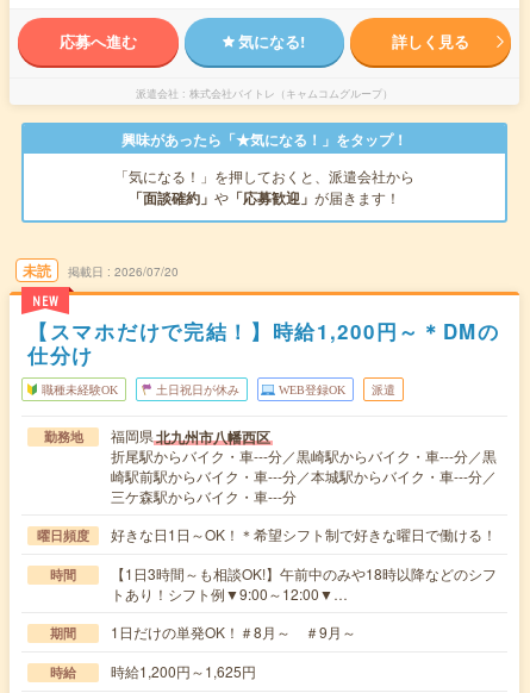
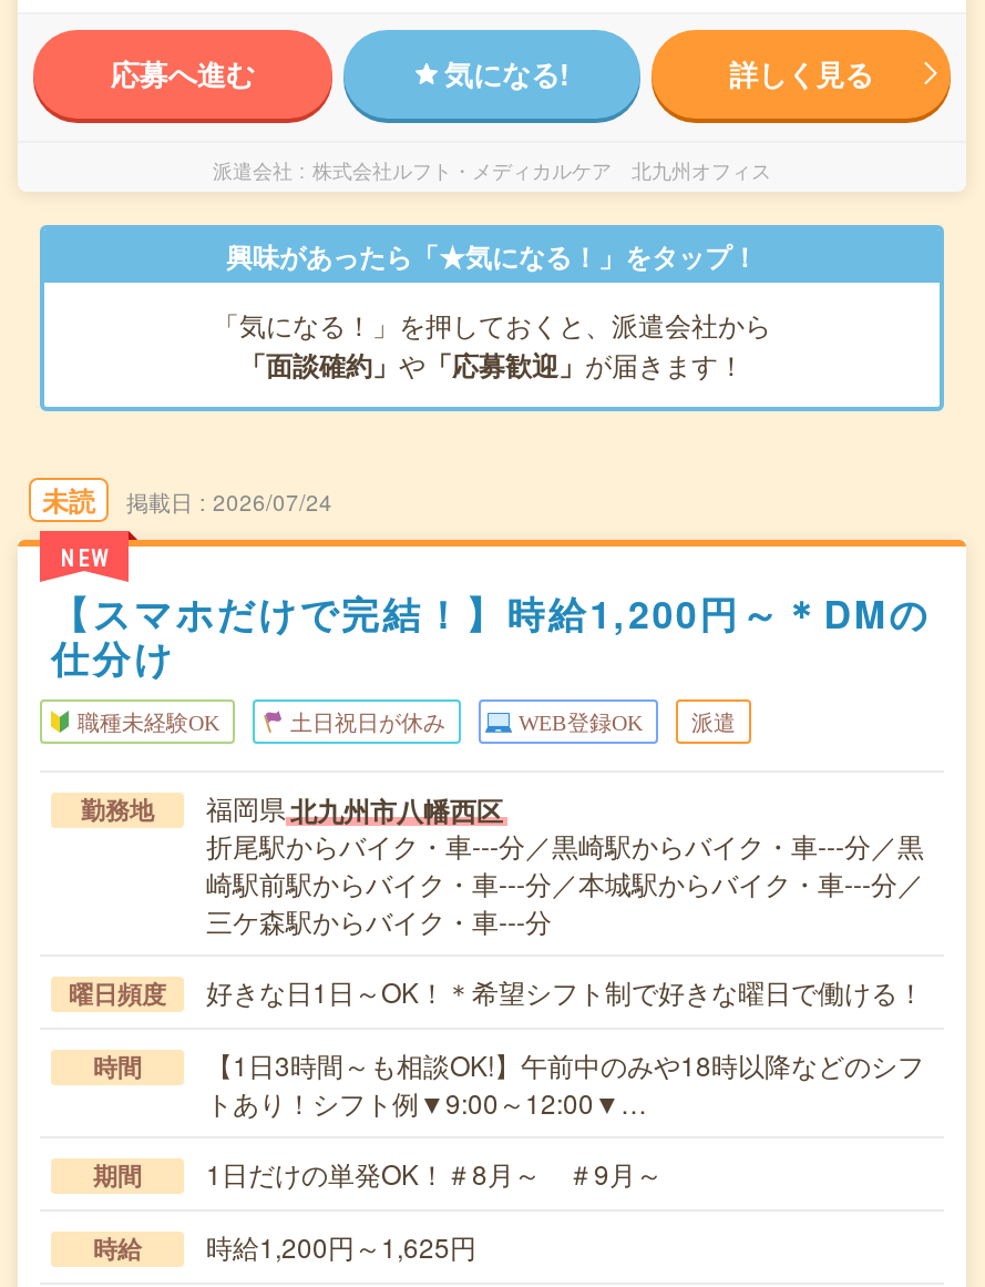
[189,85,393,101] 株式会社バイトレ（キャムコムグループ） -> [312,156,771,184] 株式会社ルフト・メディカルケア 北九州オフィス
[114,263,179,279] 2026/07/20 -> [213,486,332,517] 2026/07/24

